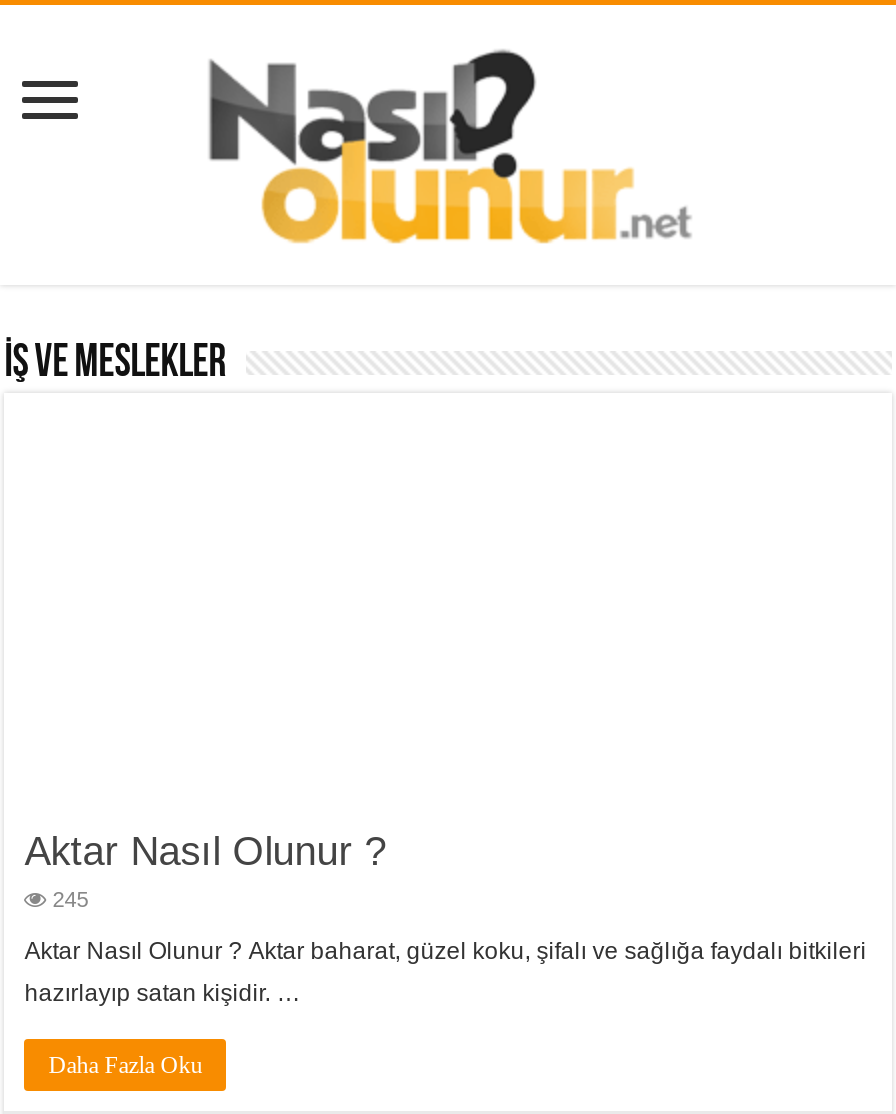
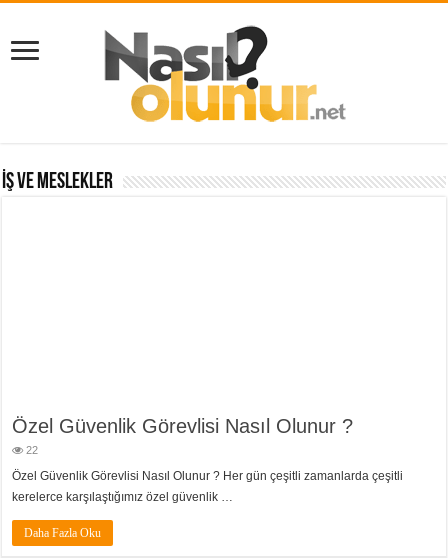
[24,828,386,910] Aktar Nasıl Olunur ? | 245 -> [12,415,353,456] Özel Güvenlik Görevlisi Nasıl Olunur ? | 22
[24,936,866,964] Aktar Nasıl Olunur ? Aktar baharat, güzel koku, şifalı ve sağlığa faydalı bitkileri -> [12,469,403,483] Özel Güvenlik Görevlisi Nasıl Olunur ? Her gün çeşitli zamanlarda çeşitli
[24,978,300,1006] hazırlayıp satan kişidir. … -> [12,490,233,504] kerelerce karşılaştığımız özel güvenlik …

